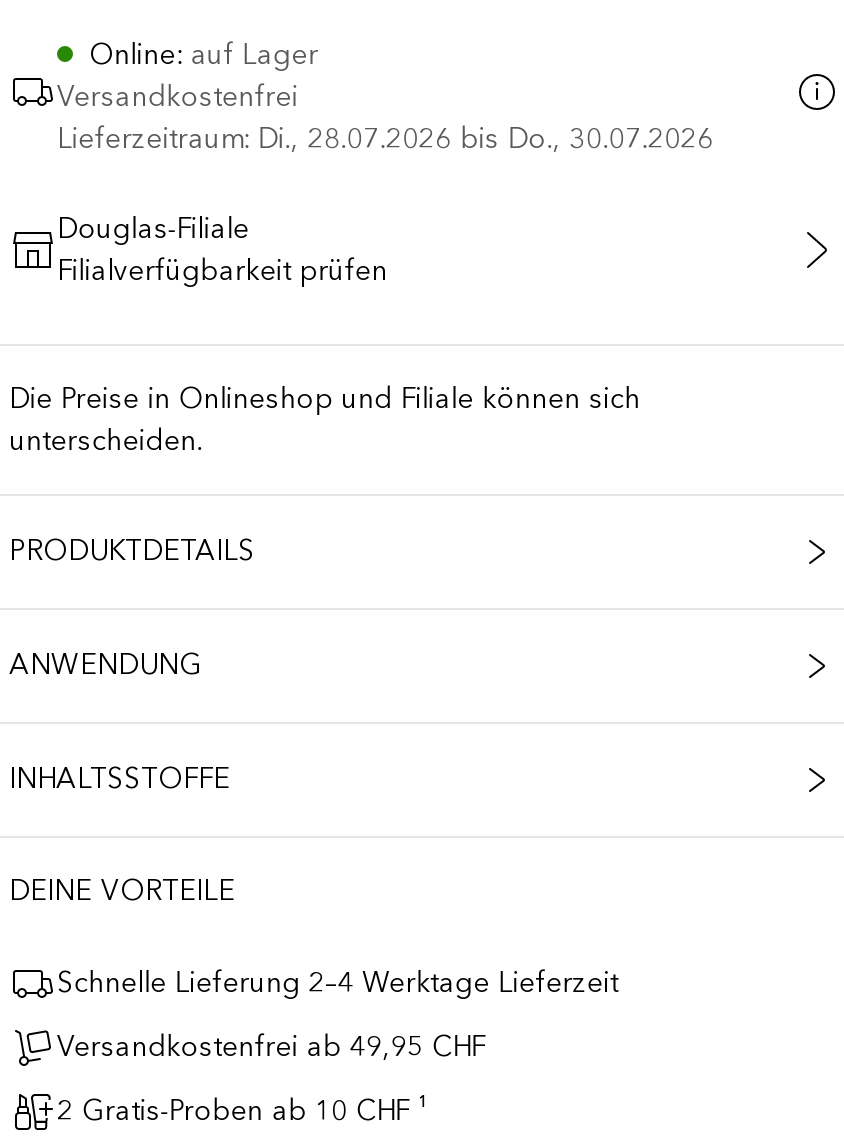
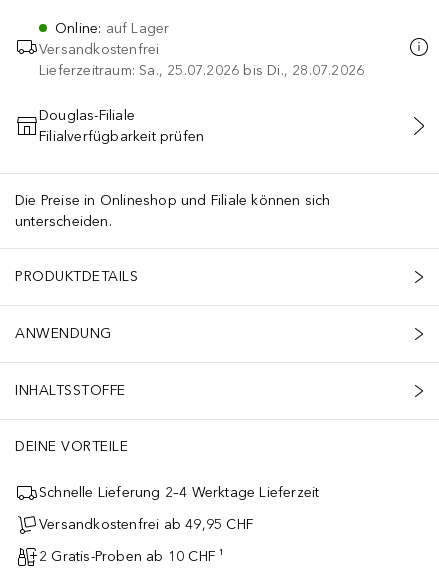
[57,122,713,156] Lieferzeitraum: Di., 28.07.2026 bis Do., 30.07.2026 -> [39,62,364,79] Lieferzeitraum: Sa., 25.07.2026 bis Di., 28.07.2026

